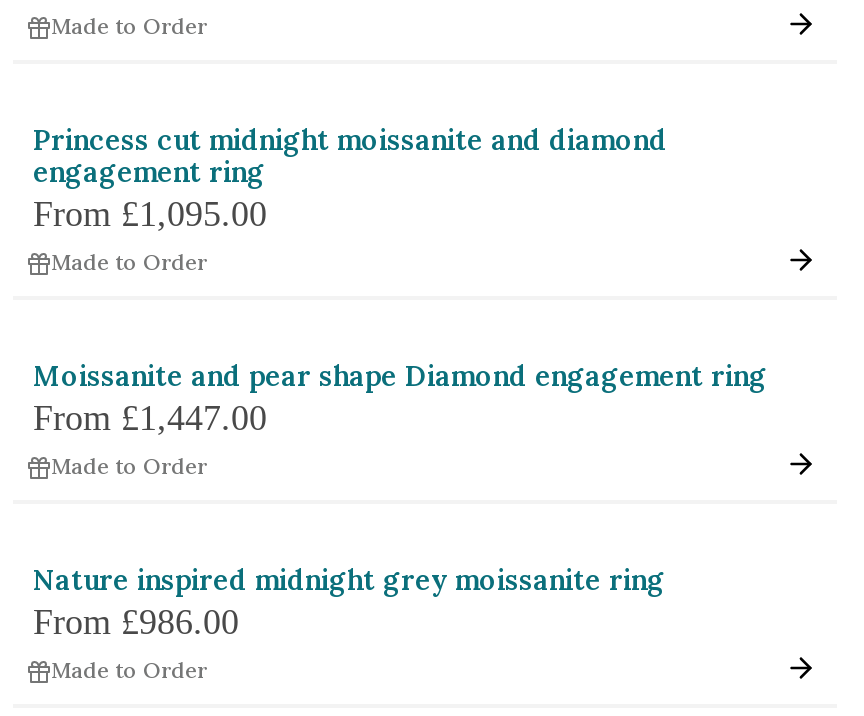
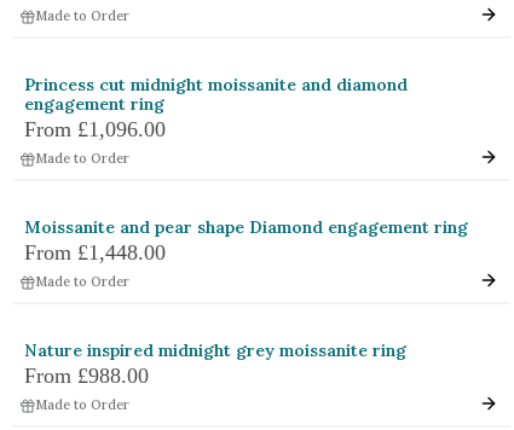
[33,194,267,234] From £1,095.00 -> [24,117,166,141] From £1,096.00
[33,398,267,438] From £1,447.00 -> [24,240,166,264] From £1,448.00
[33,602,239,642] From £986.00 -> [24,363,149,387] From £988.00

